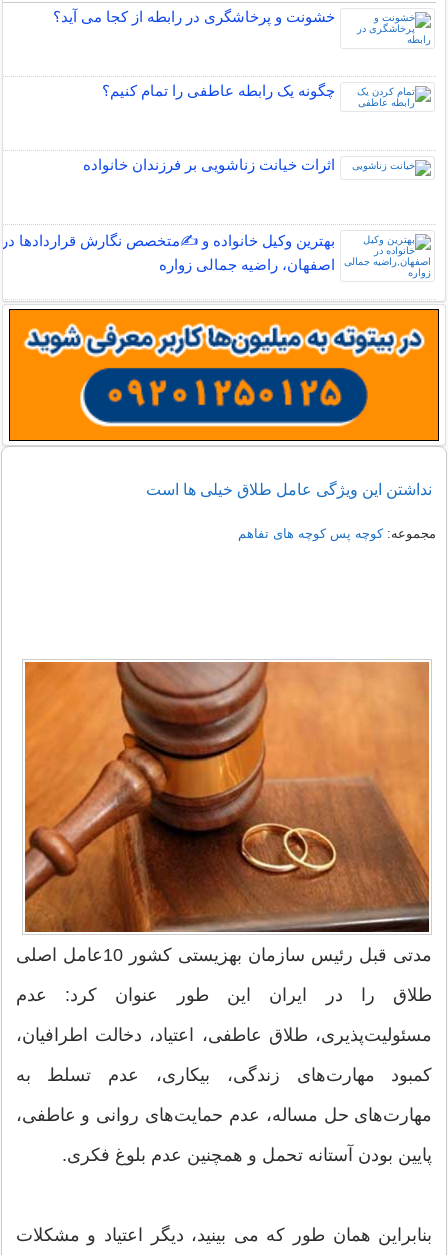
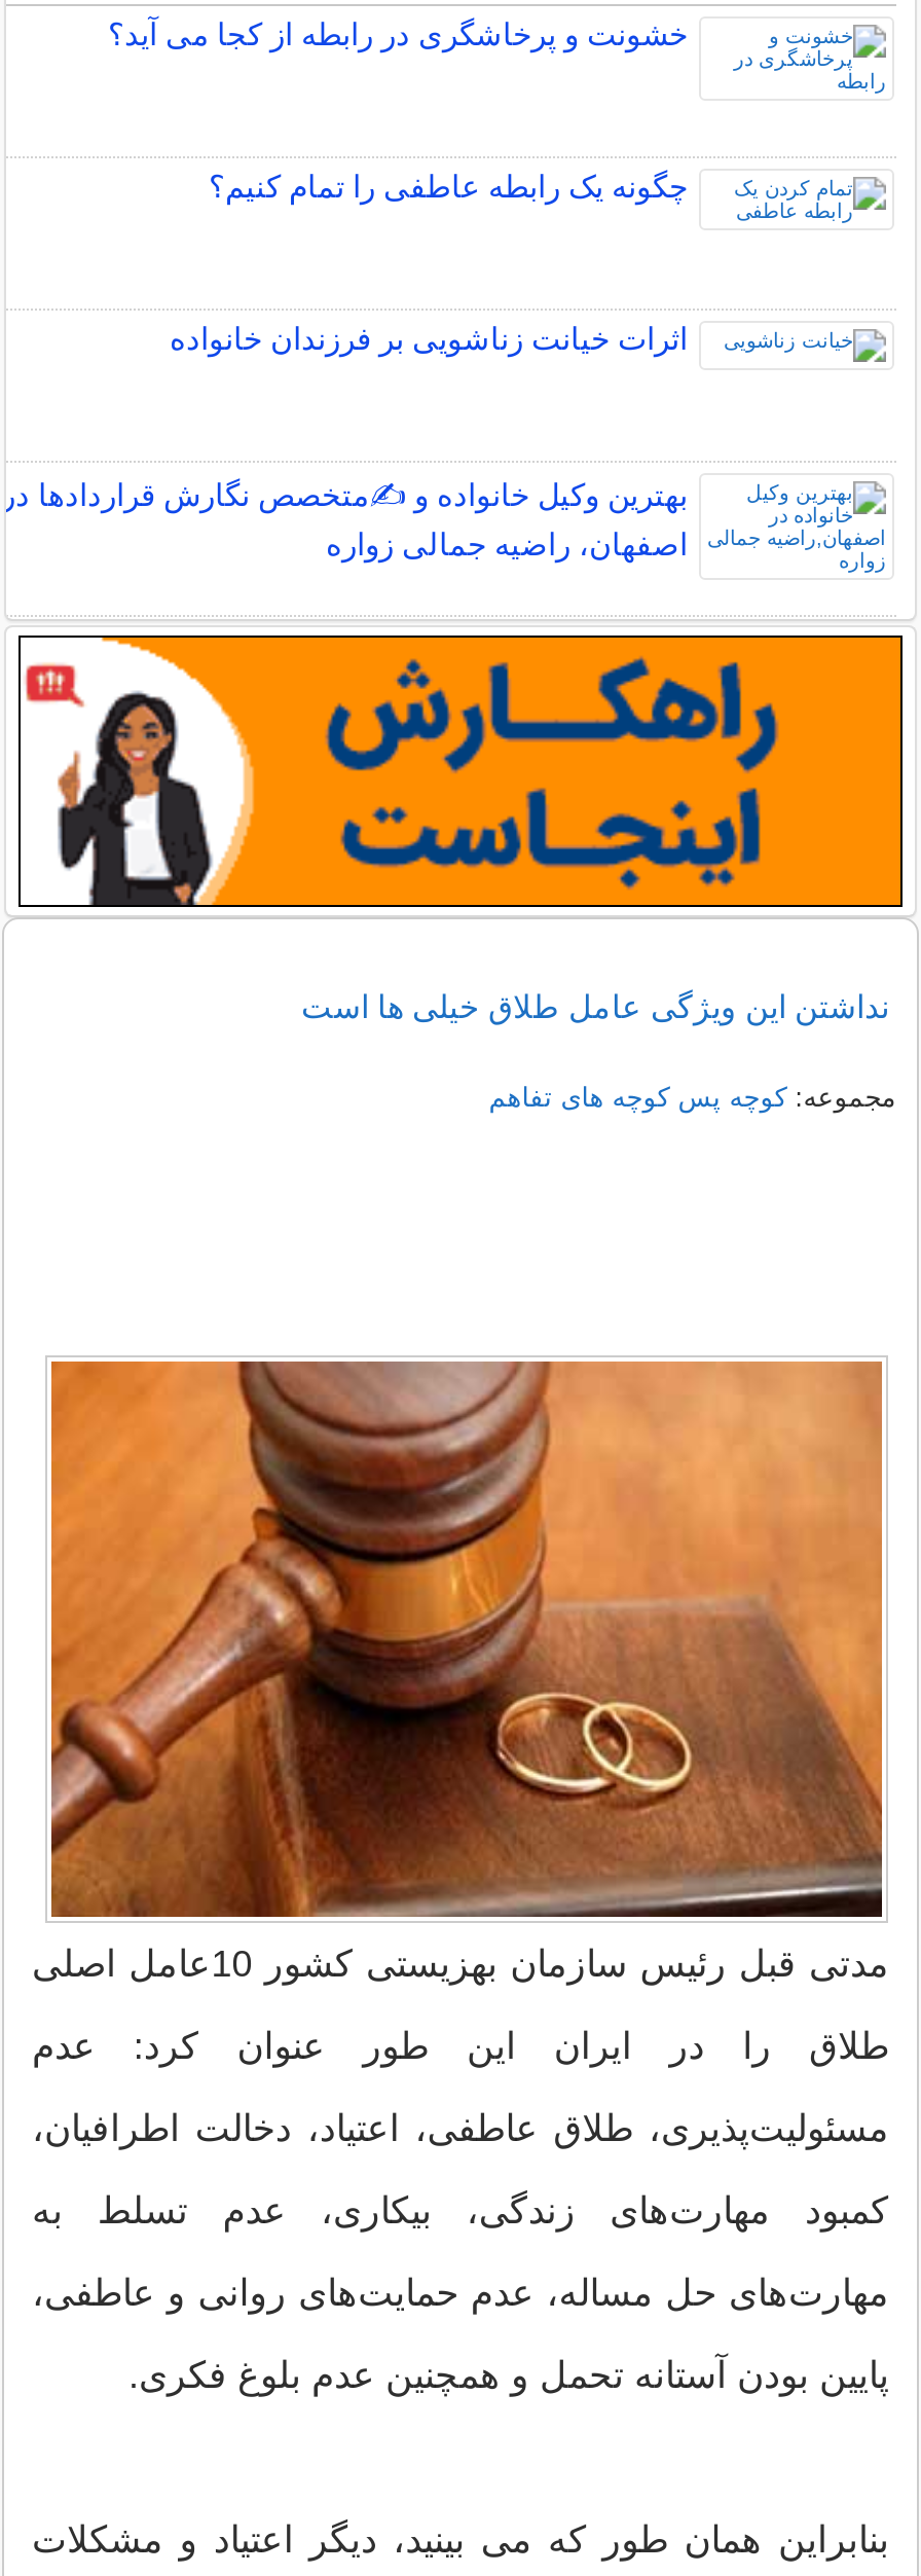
[9,309,426,441] [image] -> [19,636,874,907] [image]

